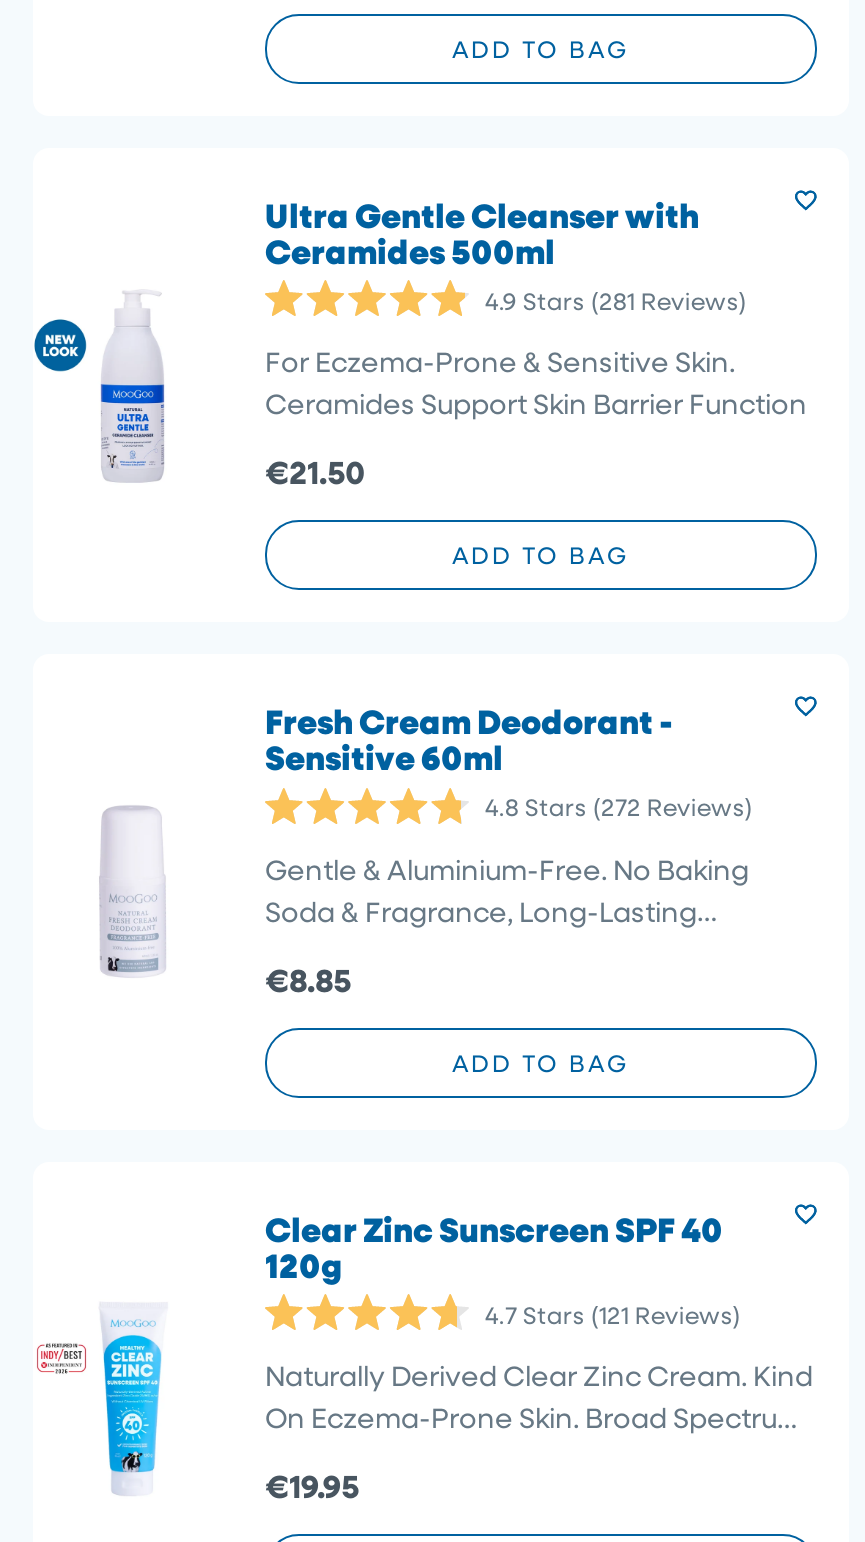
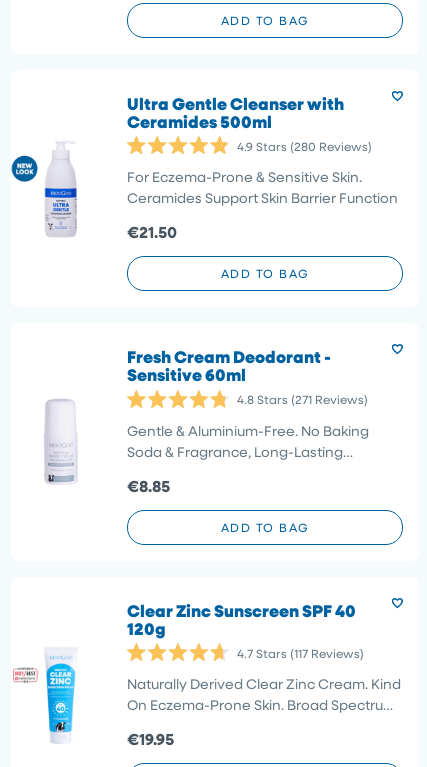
[485,283,747,315] 4.9 Stars (281 Reviews) -> [237,138,372,154] 4.9 Stars (280 Reviews)
[485,790,753,822] 4.8 Stars (272 Reviews) -> [237,391,368,407] 4.8 Stars (271 Reviews)
[485,1297,741,1329] 4.7 Stars (121 Reviews) -> [237,645,364,661] 4.7 Stars (117 Reviews)

